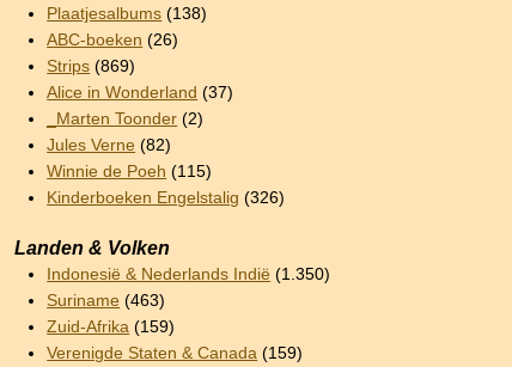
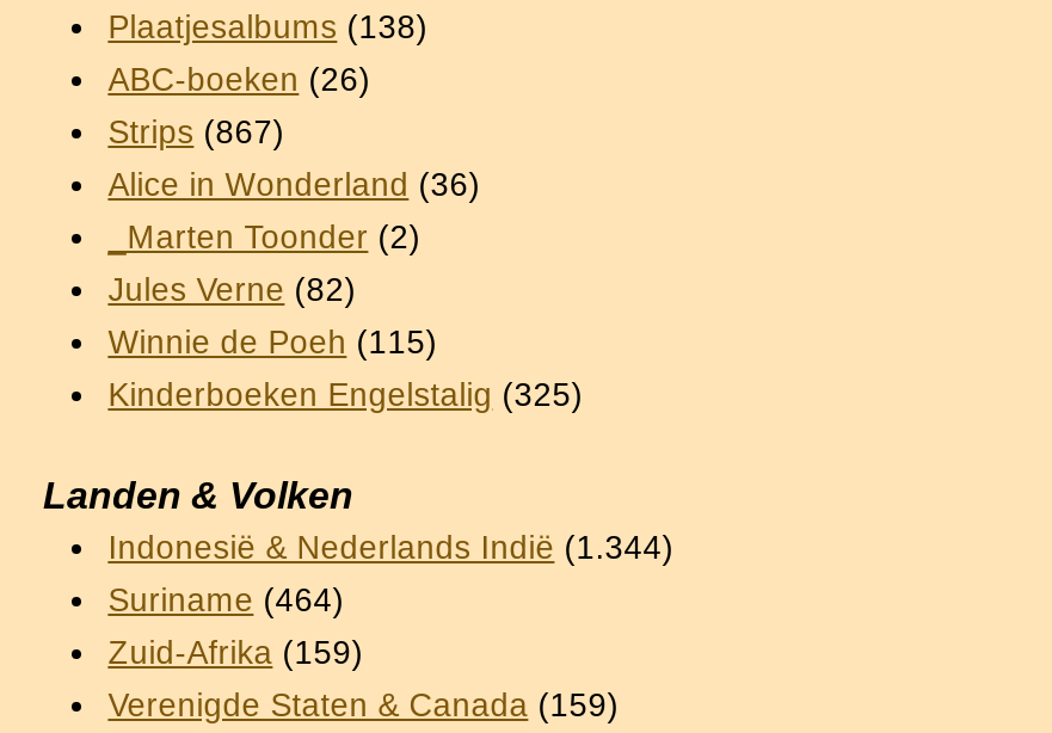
[47,57,135,75] Strips (869) -> [108,114,285,150] Strips (867)
[47,83,234,101] Alice in Wonderland (37) -> [108,166,481,202] Alice in Wonderland (36)
[47,189,285,206] Kinderboeken Engelstalig (326) -> [108,377,583,412] Kinderboeken Engelstalig (325)
[47,265,330,283] Indonesië & Nederlands Indië (1.350) -> [108,529,674,565] Indonesië & Nederlands Indië (1.344)
[47,291,165,309] Suriname (463) -> [108,582,344,618] Suriname (464)

